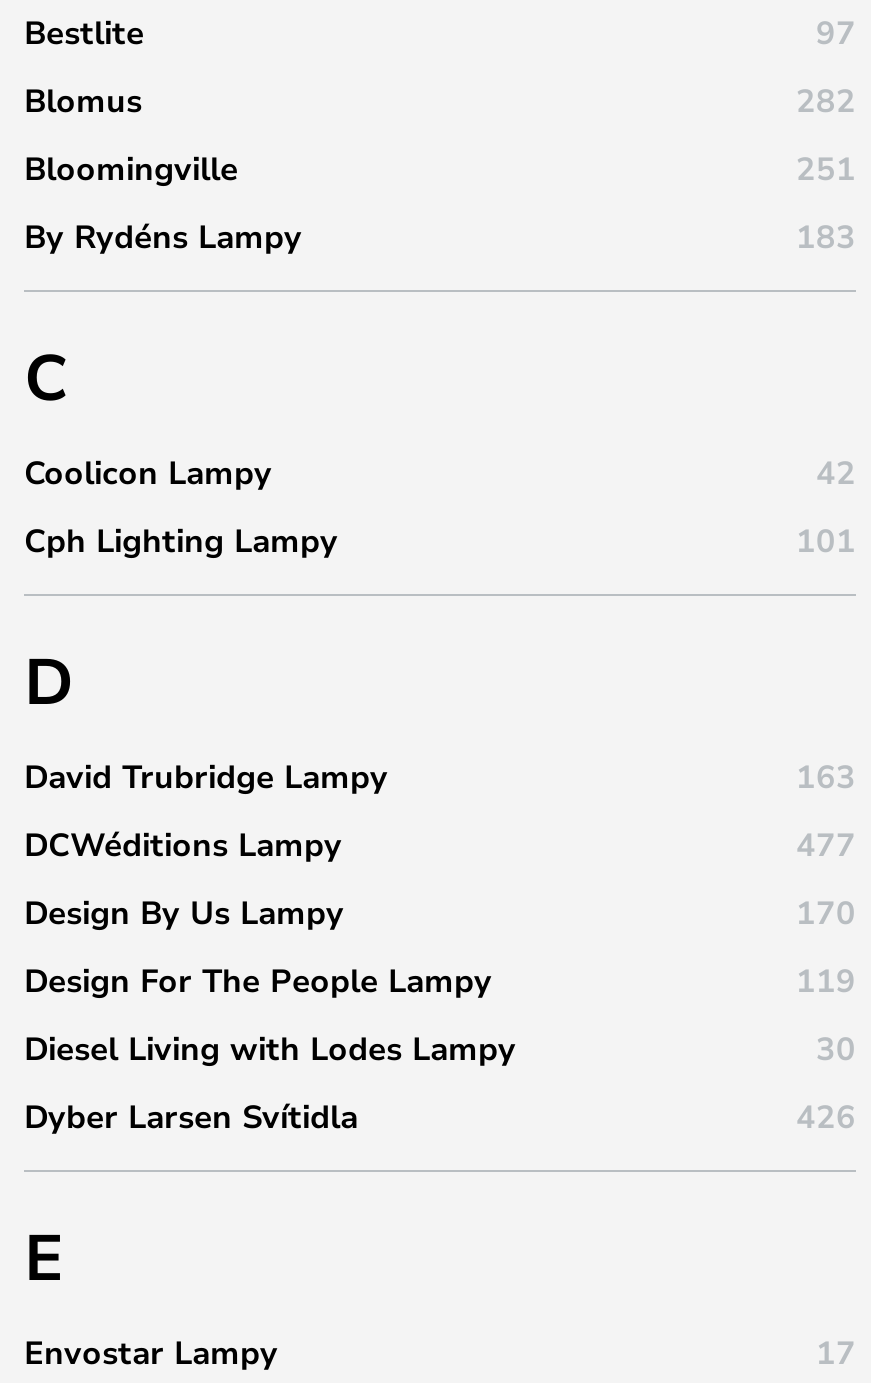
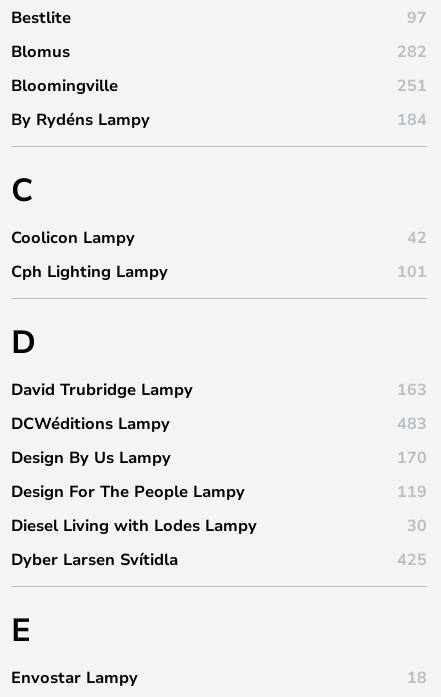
[796,214,856,258] 183 -> [397,108,427,130] 184
[796,822,856,866] 477 -> [397,412,427,434] 483
[796,1094,856,1138] 426 -> [397,548,427,570] 425
[816,1330,856,1374] 17 -> [407,666,427,688] 18

